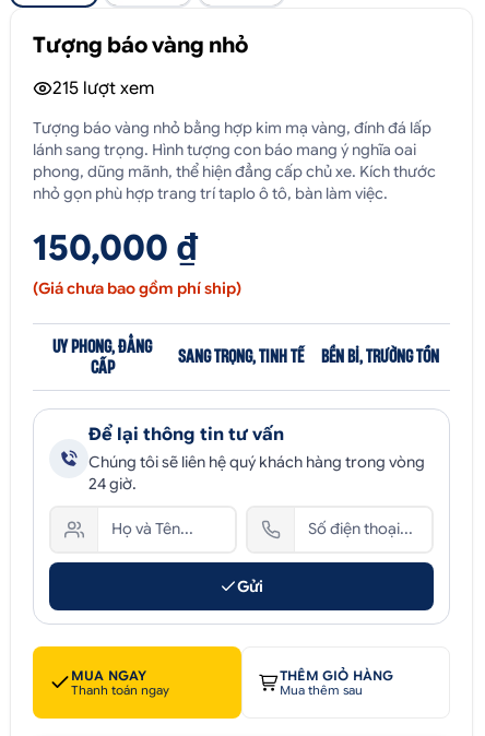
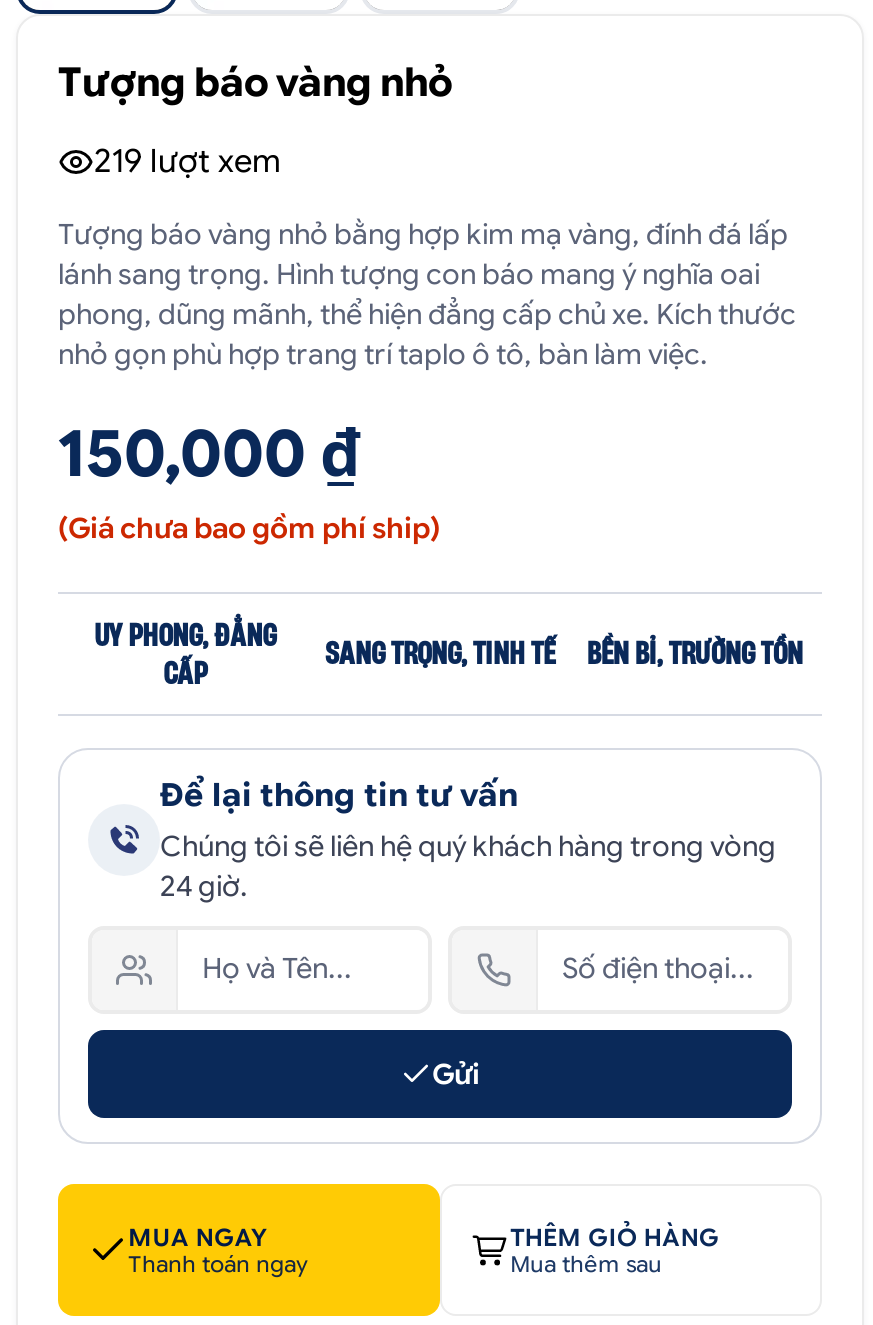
[52,77,154,99] 215 lượt xem -> [94,142,280,182] 219 lượt xem

